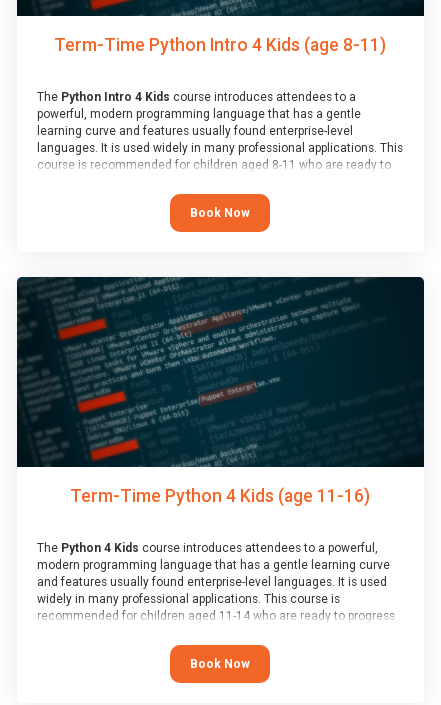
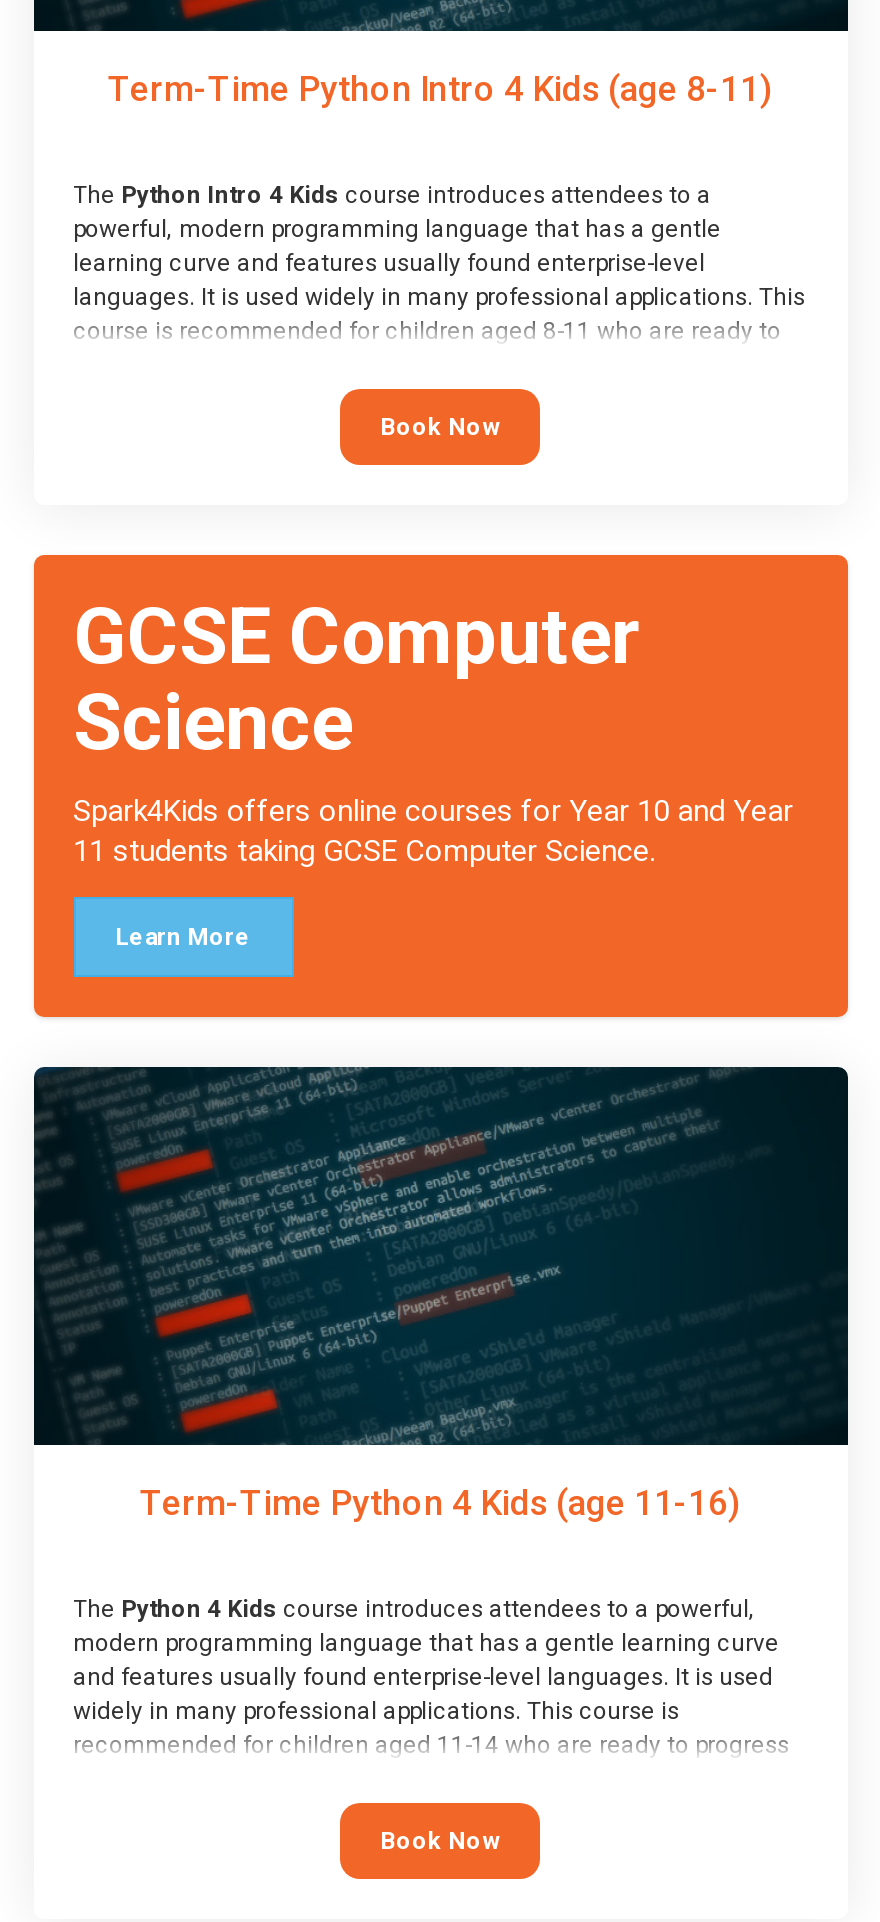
none -> [32,554,850,1020] [image] | GCSE Computer | Science | Spark4Kids offers online courses for Year 10 and Year | 11 students taking GCSE Computer Science. | Learn More

